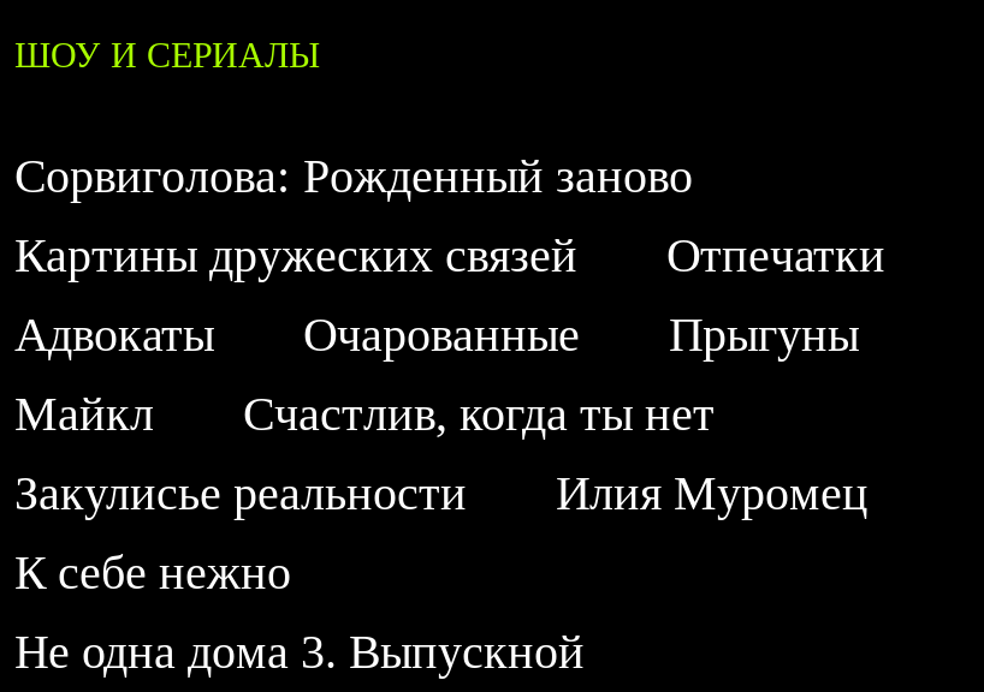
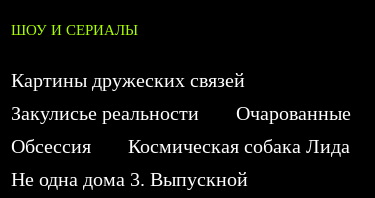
[14,147,693,200] Сорвиголова: Рожденный заново -> none
[14,227,885,438] Отпечатки | Адвокаты | Очарованные | Прыгуны | Майкл | Счастлив, когда ты нет -> none
[556,464,869,517] Илия Муромец -> [236,102,351,124] Очарованные
[14,544,291,597] К себе нежно -> [11,135,355,157] Обсессия | Космическая собака Лида

